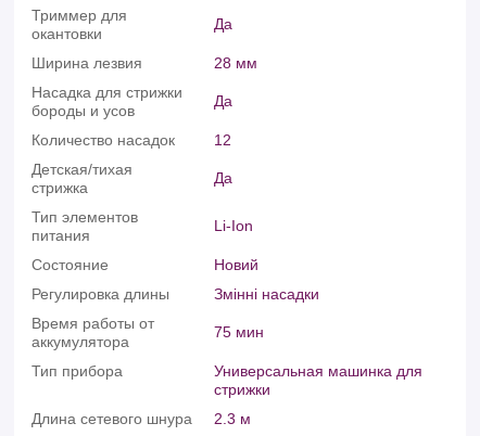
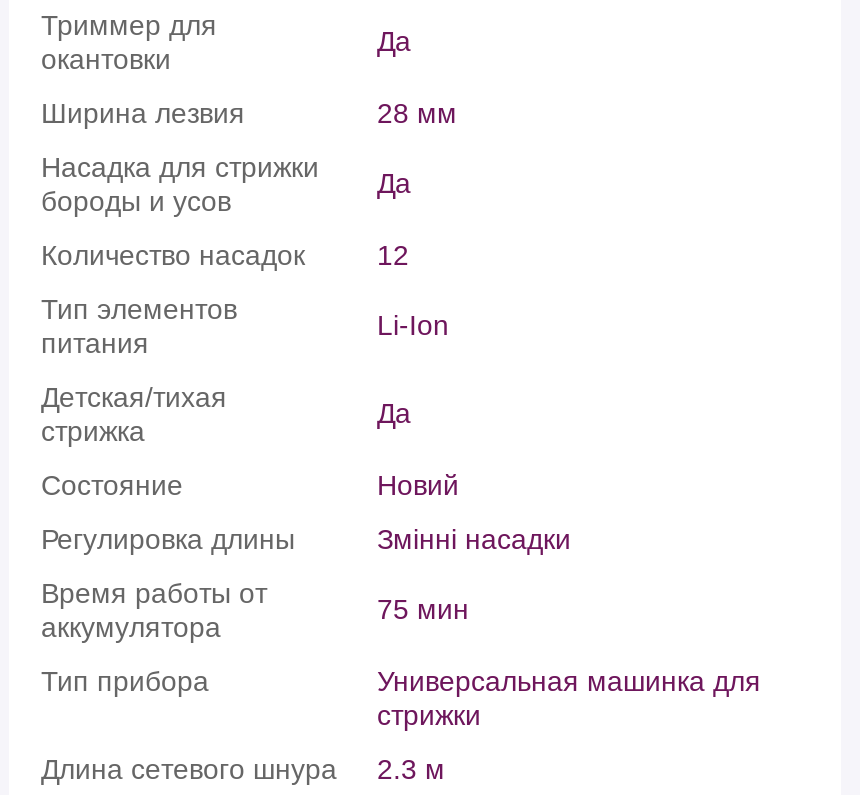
moved [31,161,232,196] -> [41,381,411,447]: Детская/тихая | стрижка | Да
moved [31,208,138,244] -> [41,293,237,359]: Тип элементов | питания
moved [214,217,253,234] -> [377,309,449,341]: Li-Ion

